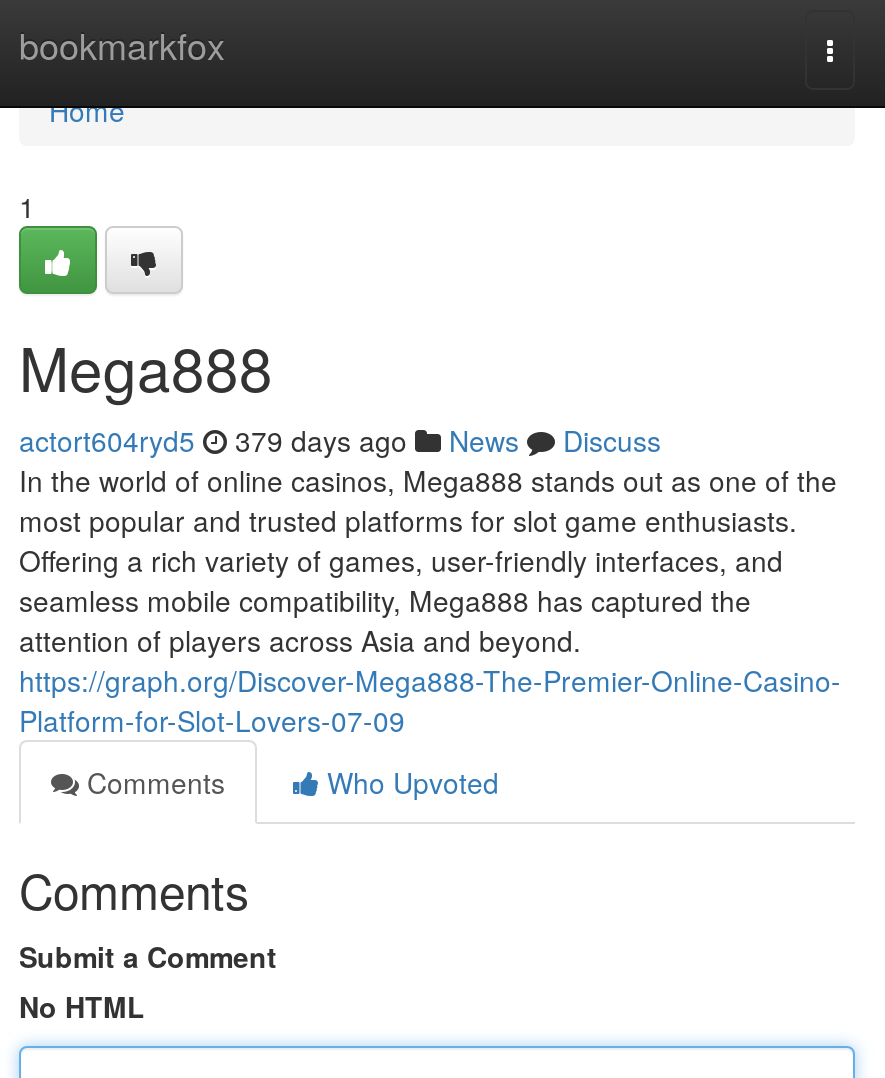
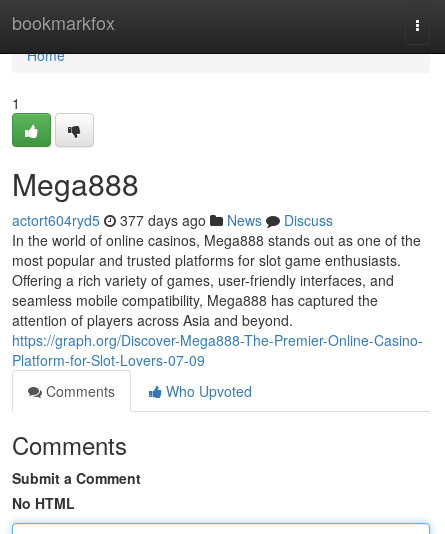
[19,420,661,460] actort604ryd5 379 days ago News Discuss -> [12,210,333,230] actort604ryd5 377 days ago News Discuss

